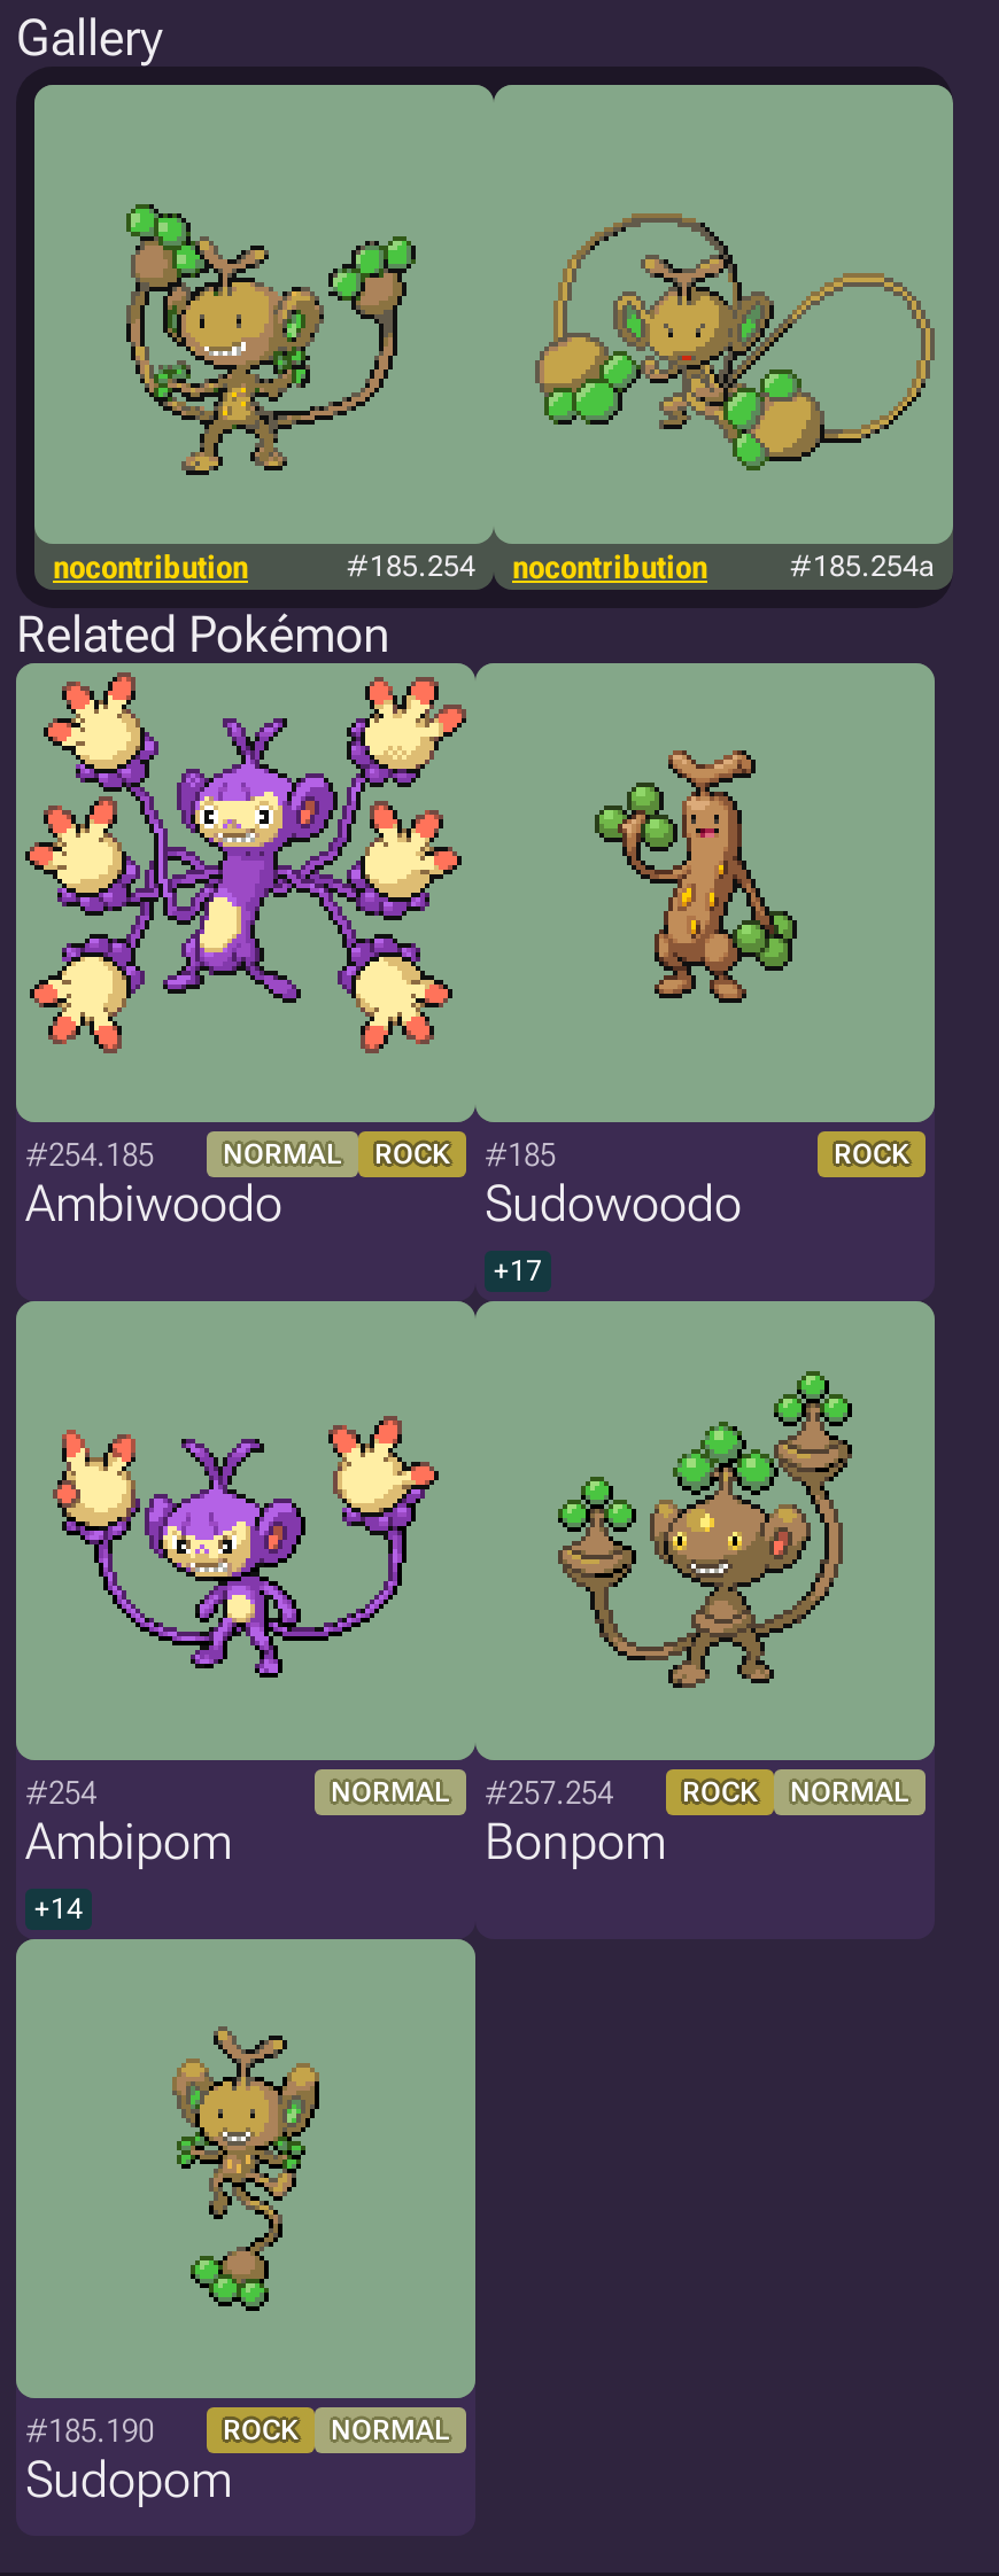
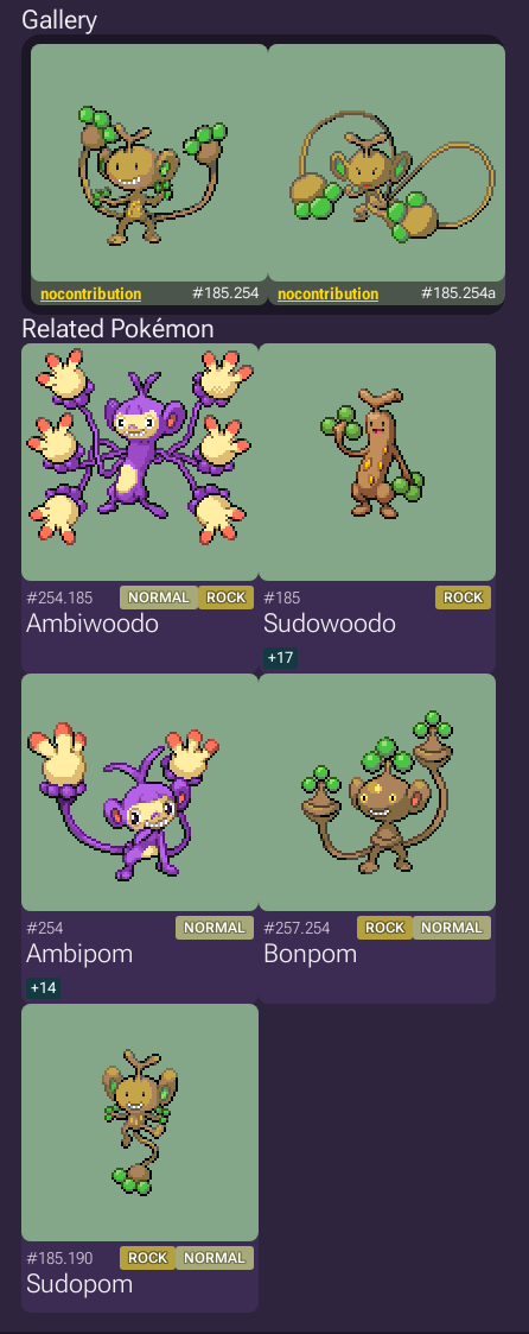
[28,1395,441,1703] [image] -> [26,721,240,883] [image]

